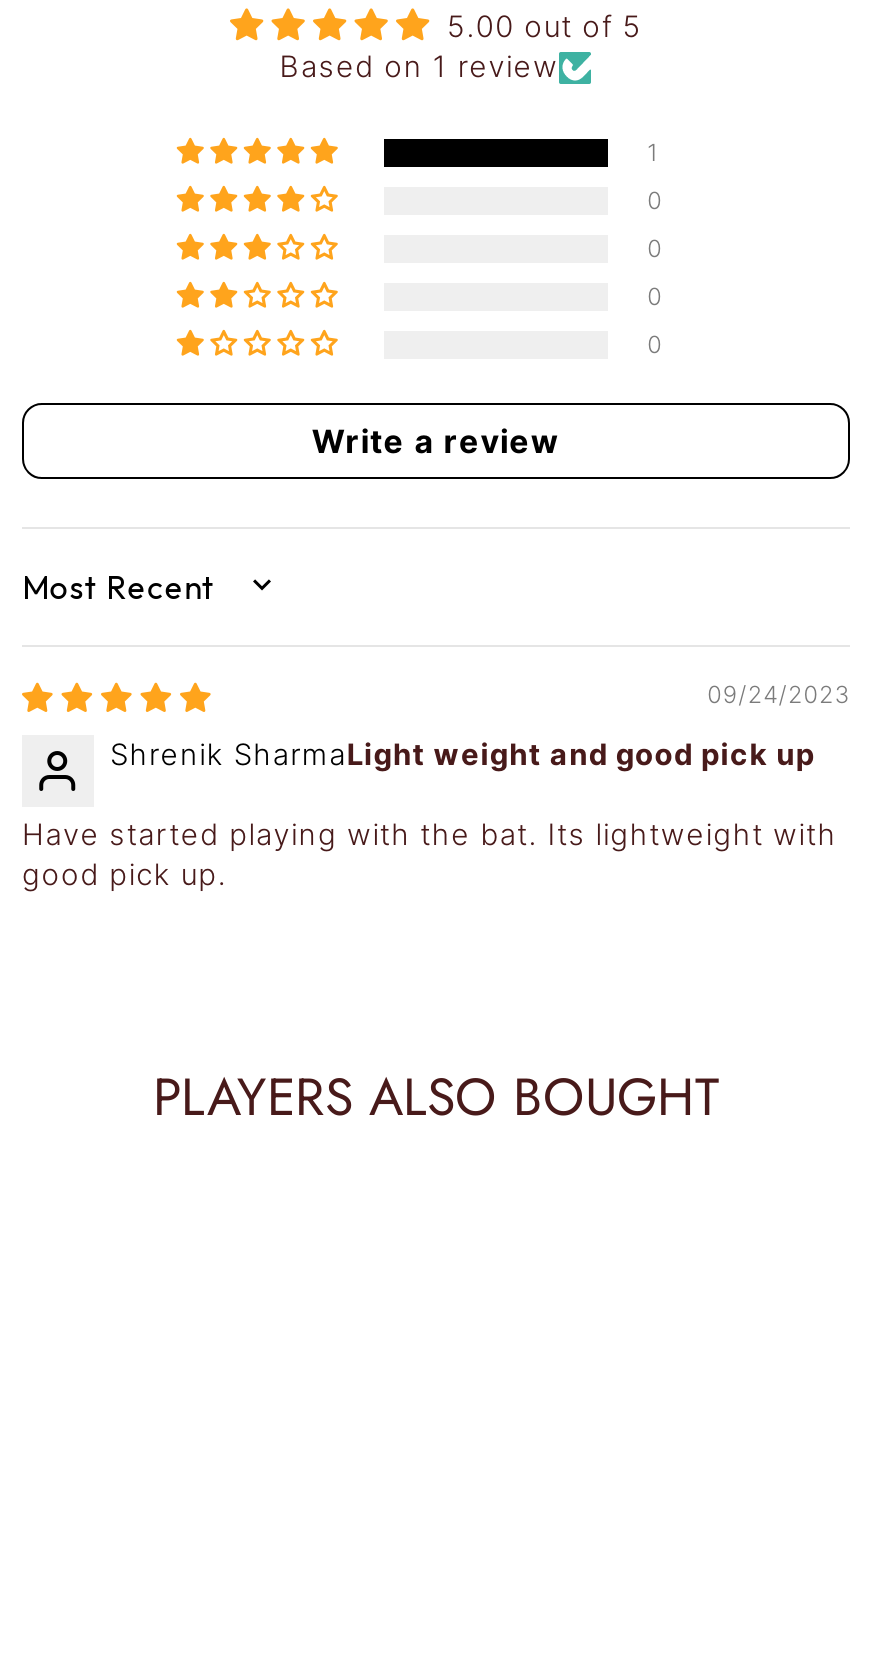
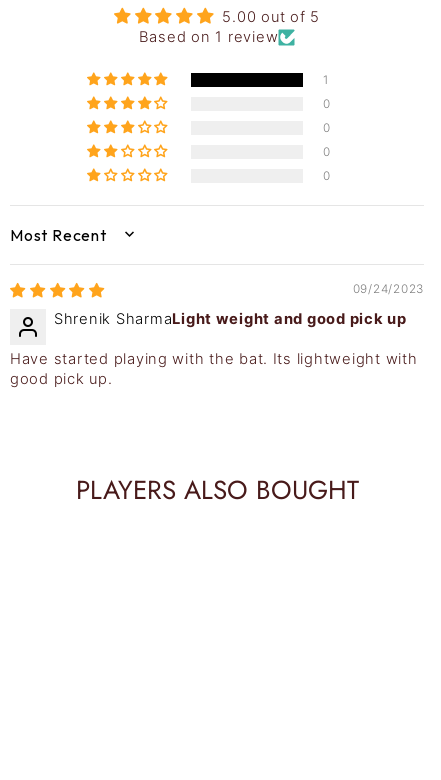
[312,421,560,461] Write a review -> none

